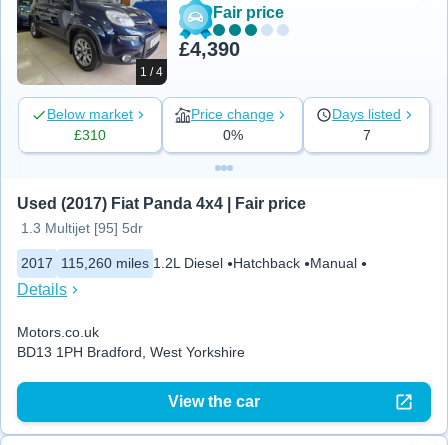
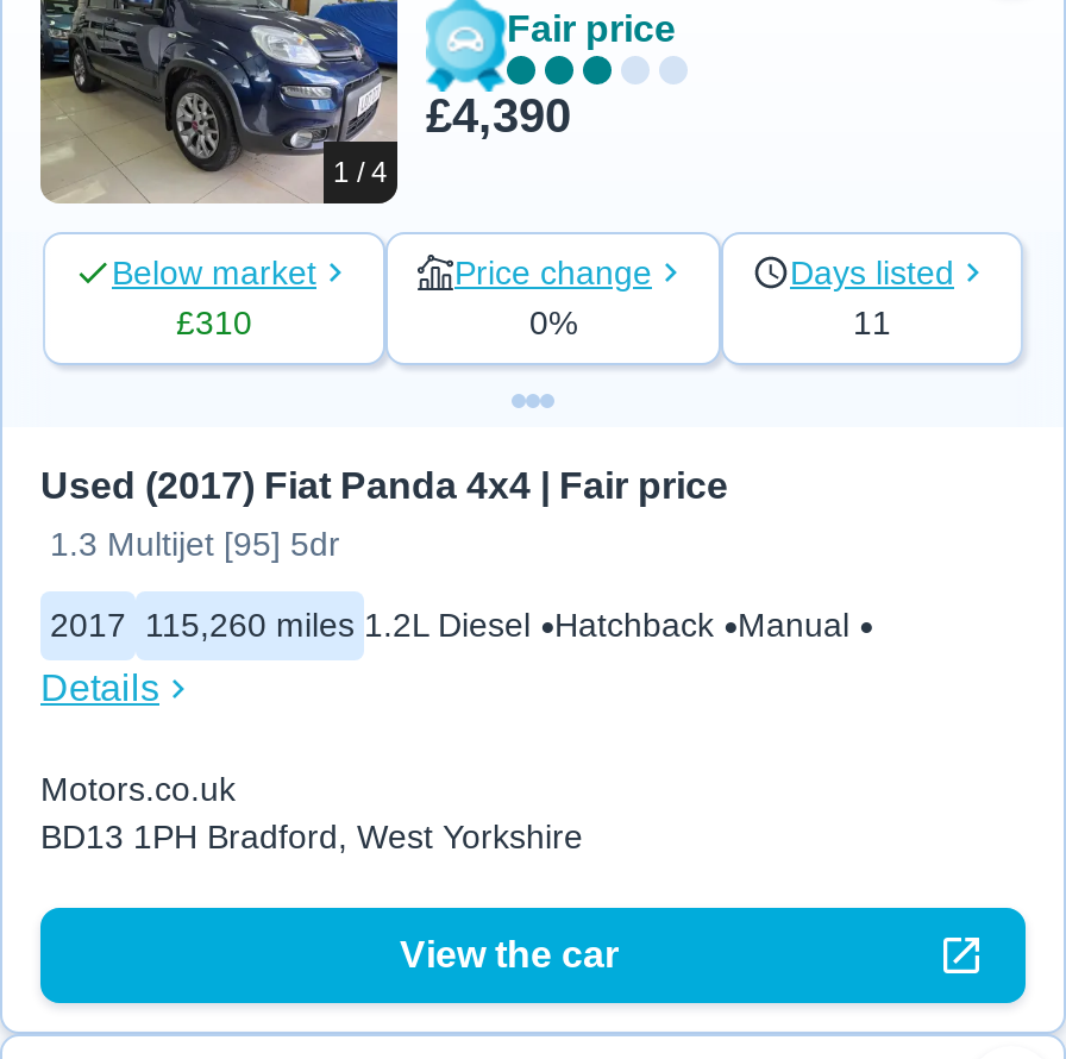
[362,127,370,143] 7 -> [853,303,891,341] 11

